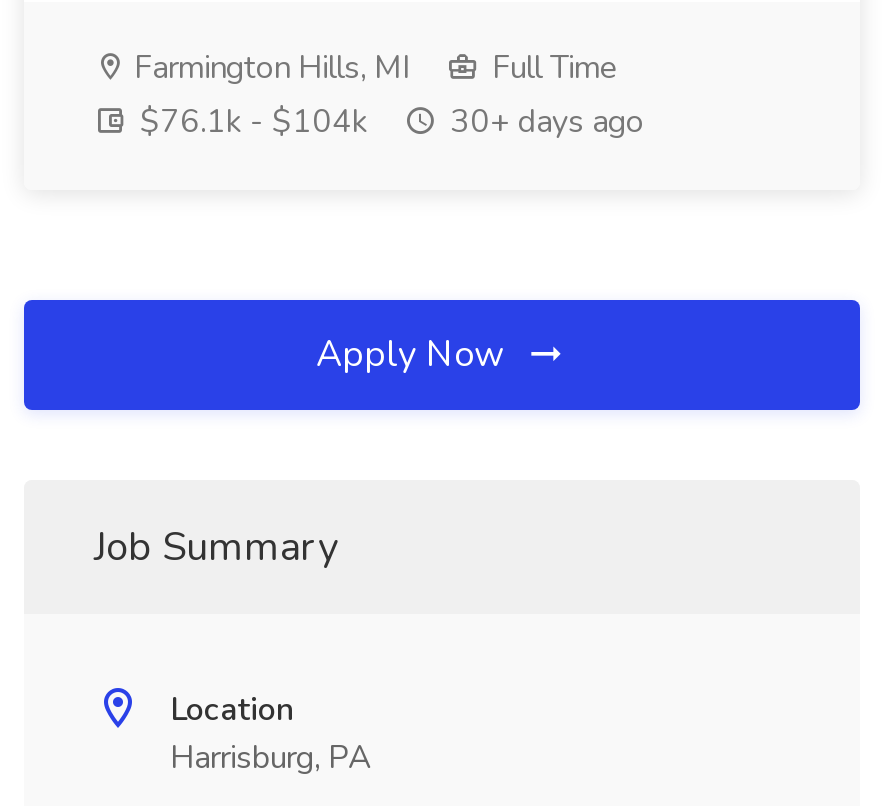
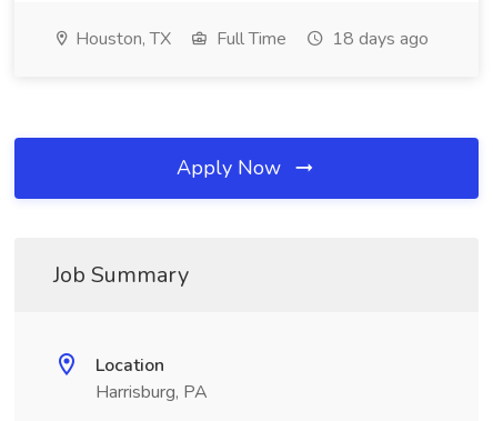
[126,46,410,90] Farmington Hills, MI -> [71,27,171,51] Houston, TX
[132,100,644,144] $76.1k - $104k | 30+ days ago -> [328,27,429,51] 18 days ago

